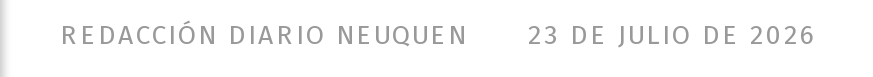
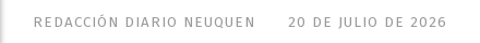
[60,19,818,51] REDACCIÓN DIARIO NEUQUEN 23 DE JULIO DE 2026 -> [33,14,447,31] REDACCIÓN DIARIO NEUQUEN 20 DE JULIO DE 2026

